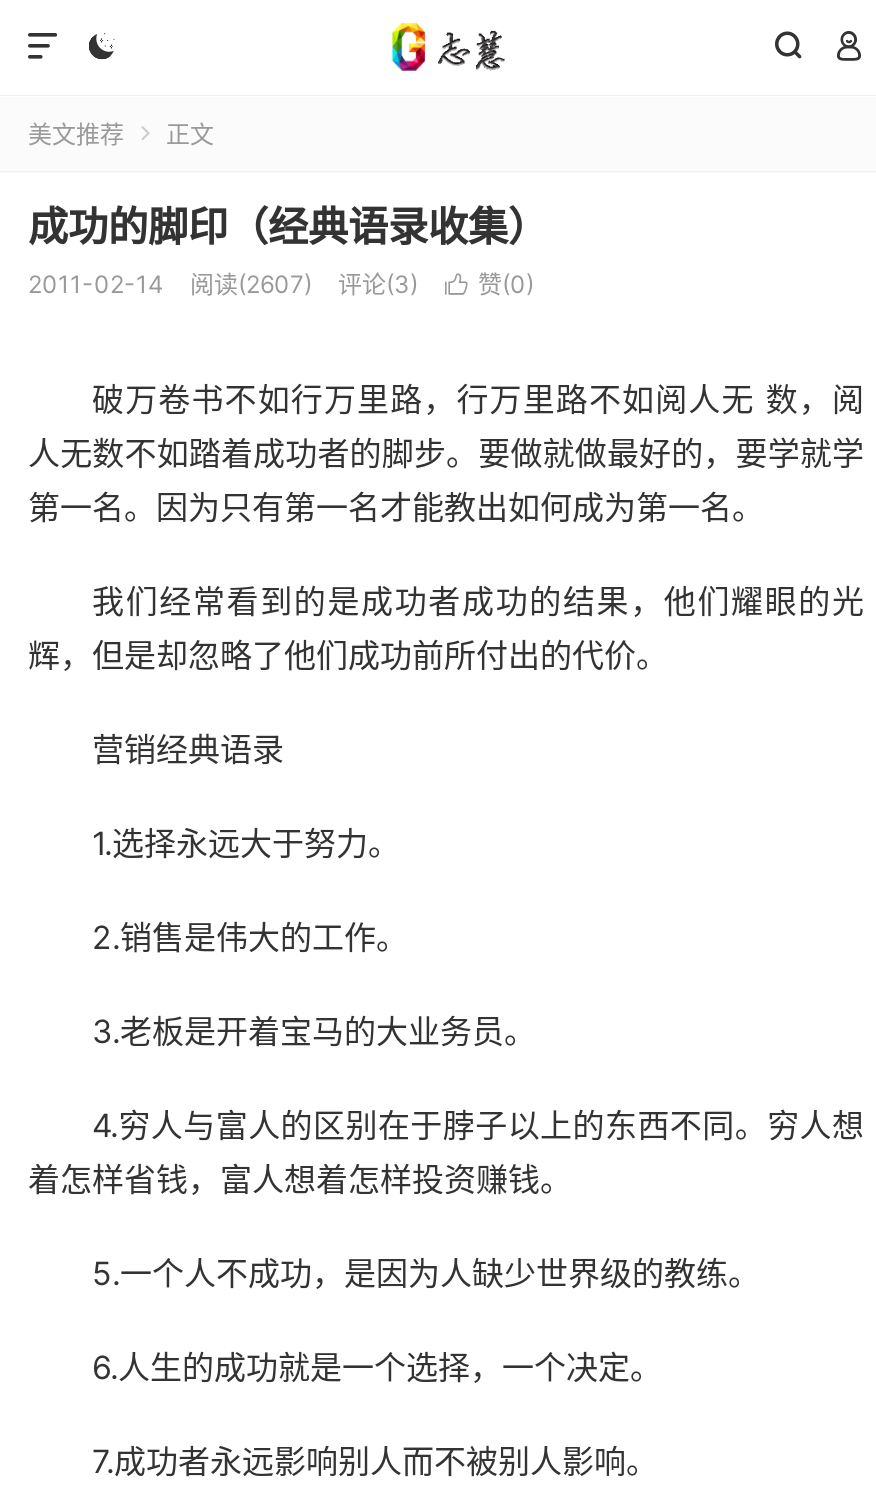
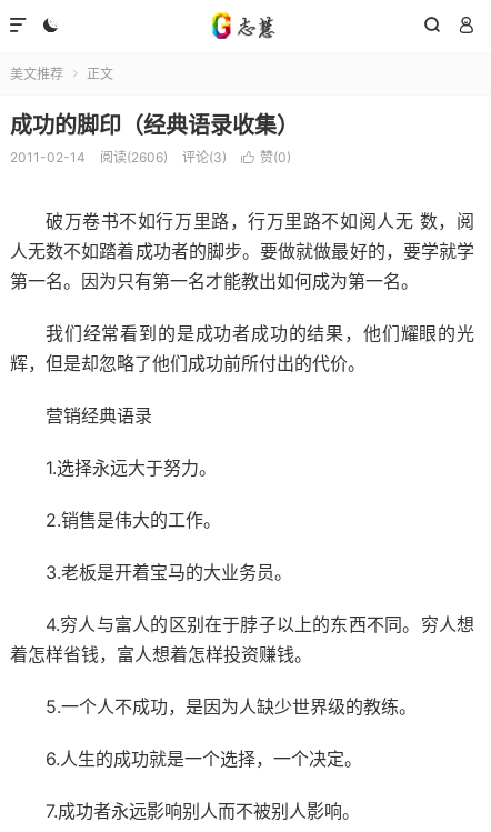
[190,269,312,299] 阅读(2607) -> [100,149,168,166] 阅读(2606)

